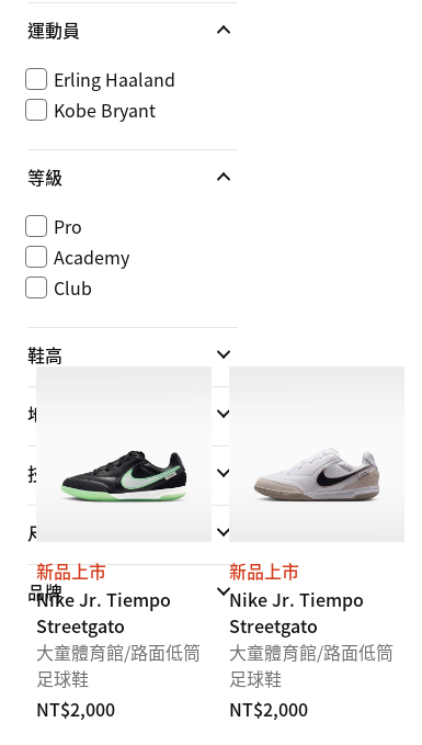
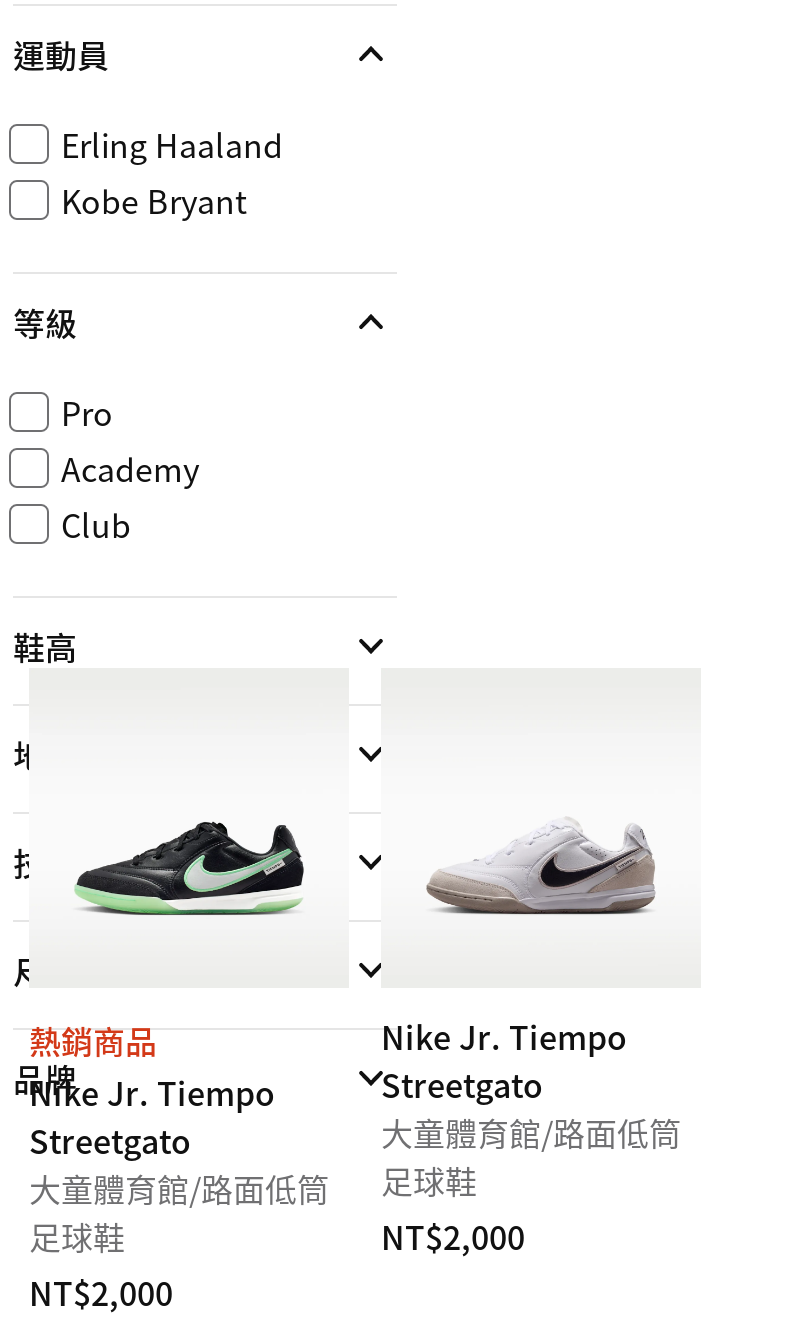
[36,557,106,584] 新品上市 -> [29,1016,157,1064] 熱銷商品
[229,557,299,584] 新品上市 -> none
moved [229,586,394,722] -> [381,1012,681,1260]: Nike Jr. Tiempo | Streetgato | 大童體育館/路面低筒 | 足球鞋 | NT$2,000

